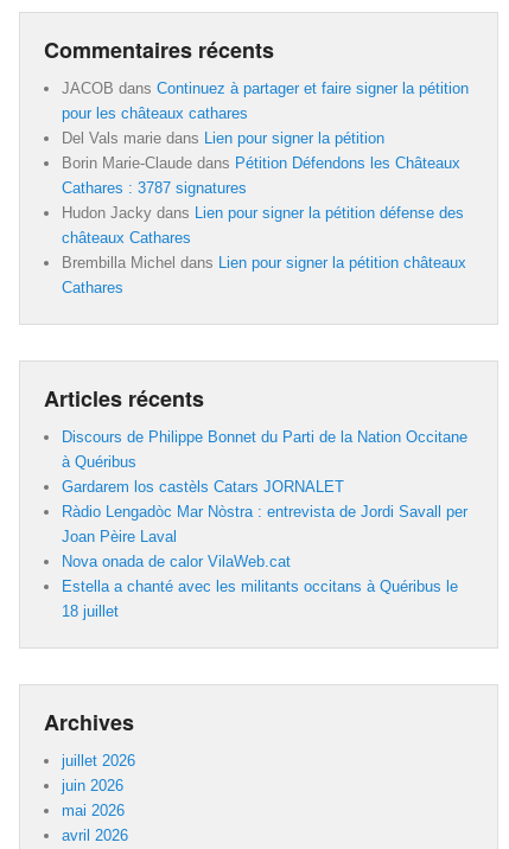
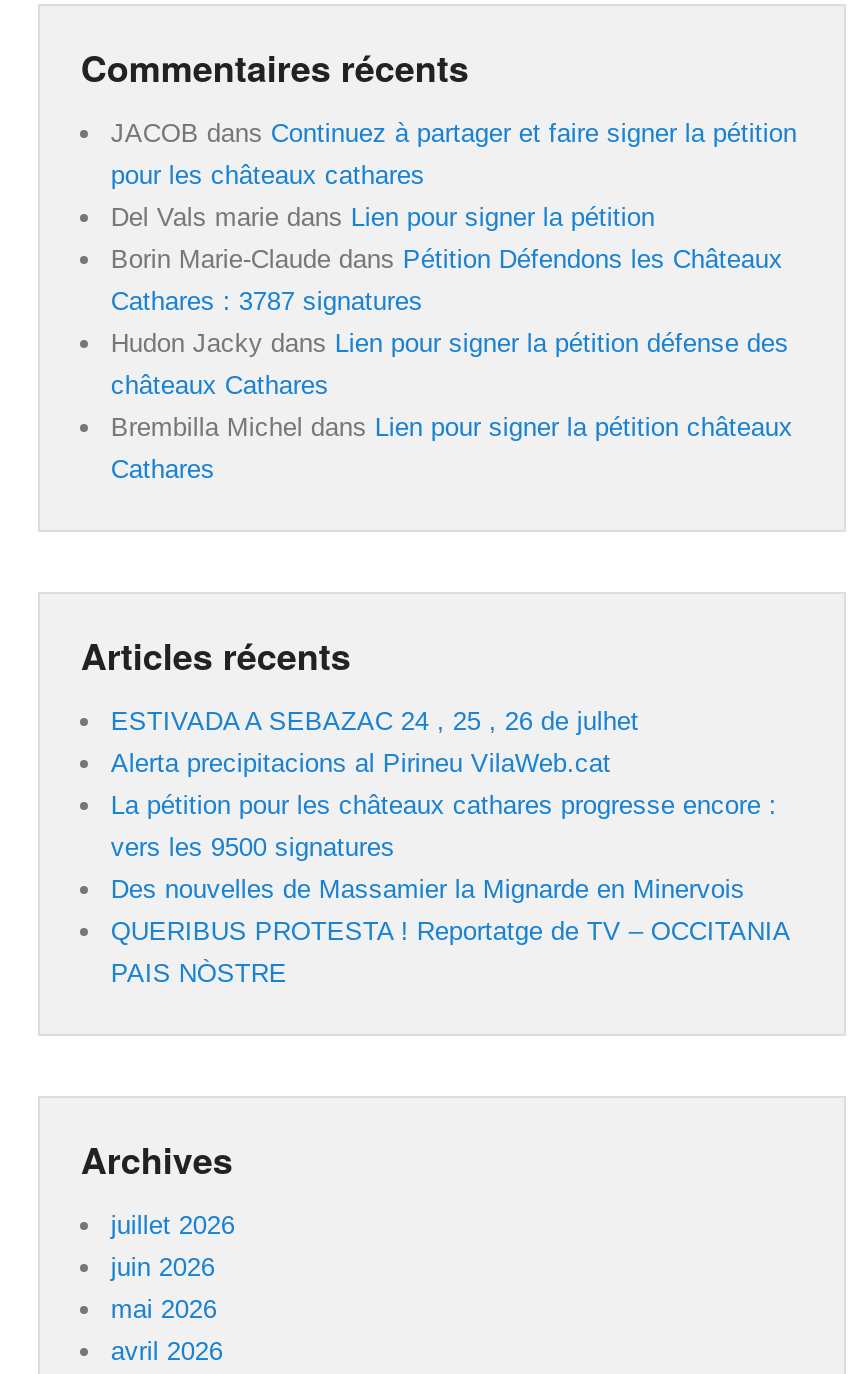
[62,428,468,620] Discours de Philippe Bonnet du Parti de la Nation Occitane | à Quéribus | Gardarem los castèls Catars JORNALET | Ràdio Lengadòc Mar Nòstra : entrevista de Jordi Savall per | Joan Pèire Laval | Nova onada de calor VilaWeb.cat | Estella a chanté avec les militants occitans à Quéribus le | 18 juillet -> [111,706,789,988] ESTIVADA A SEBAZAC 24 , 25 , 26 de julhet | Alerta precipitacions al Pirineu VilaWeb.cat | La pétition pour les châteaux cathares progresse encore : | vers les 9500 signatures | Des nouvelles de Massamier la Mignarde en Minervois | QUERIBUS PROTESTA ! Reportatge de TV – OCCITANIA | PAIS NÒSTRE

